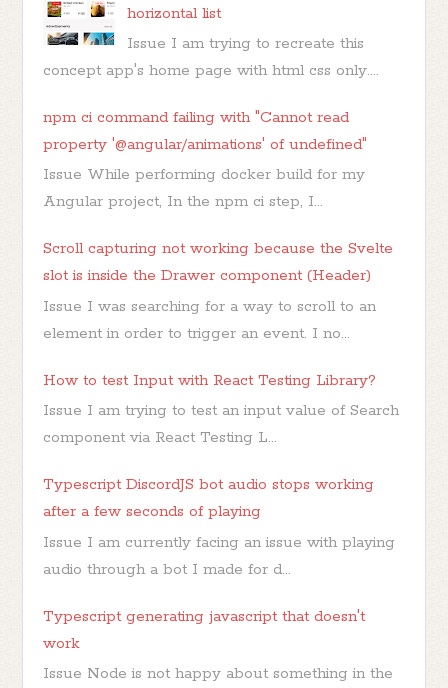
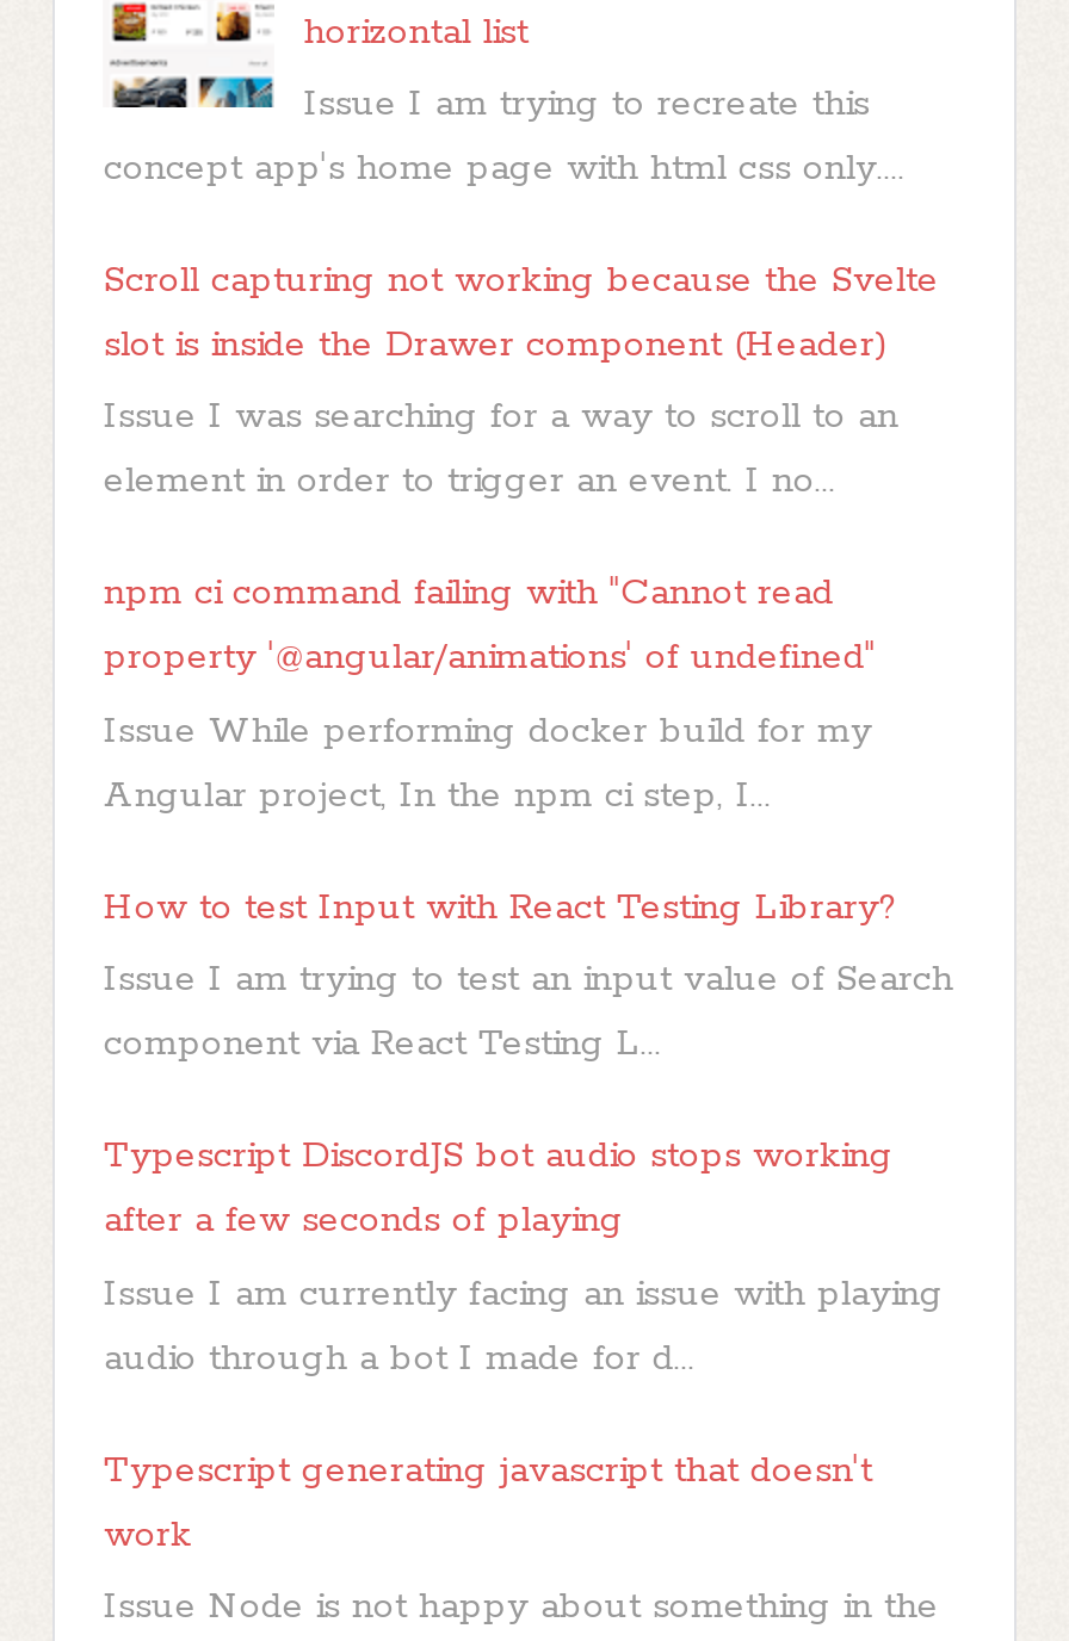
moved [43,108,367,211] -> [104,571,877,818]: npm ci command failing with "Cannot read | property '@angular/animations' of undefined" | Issue While performing docker build for my | Angular project, In the npm ci step, I...
moved [43,239,393,343] -> [104,258,939,504]: Scroll capturing not working because the Svelte | slot is inside the Drawer component (Header) | Issue I was searching for a way to scroll to an | element in order to trigger an event. I no...

